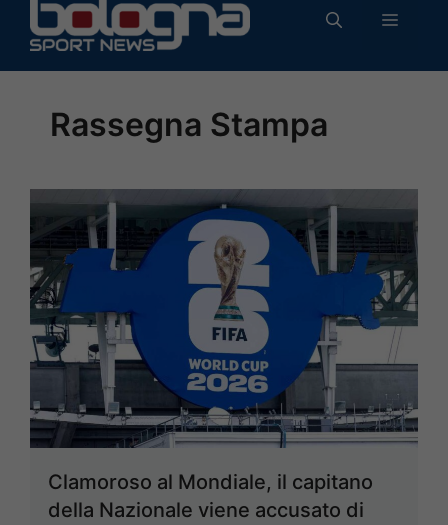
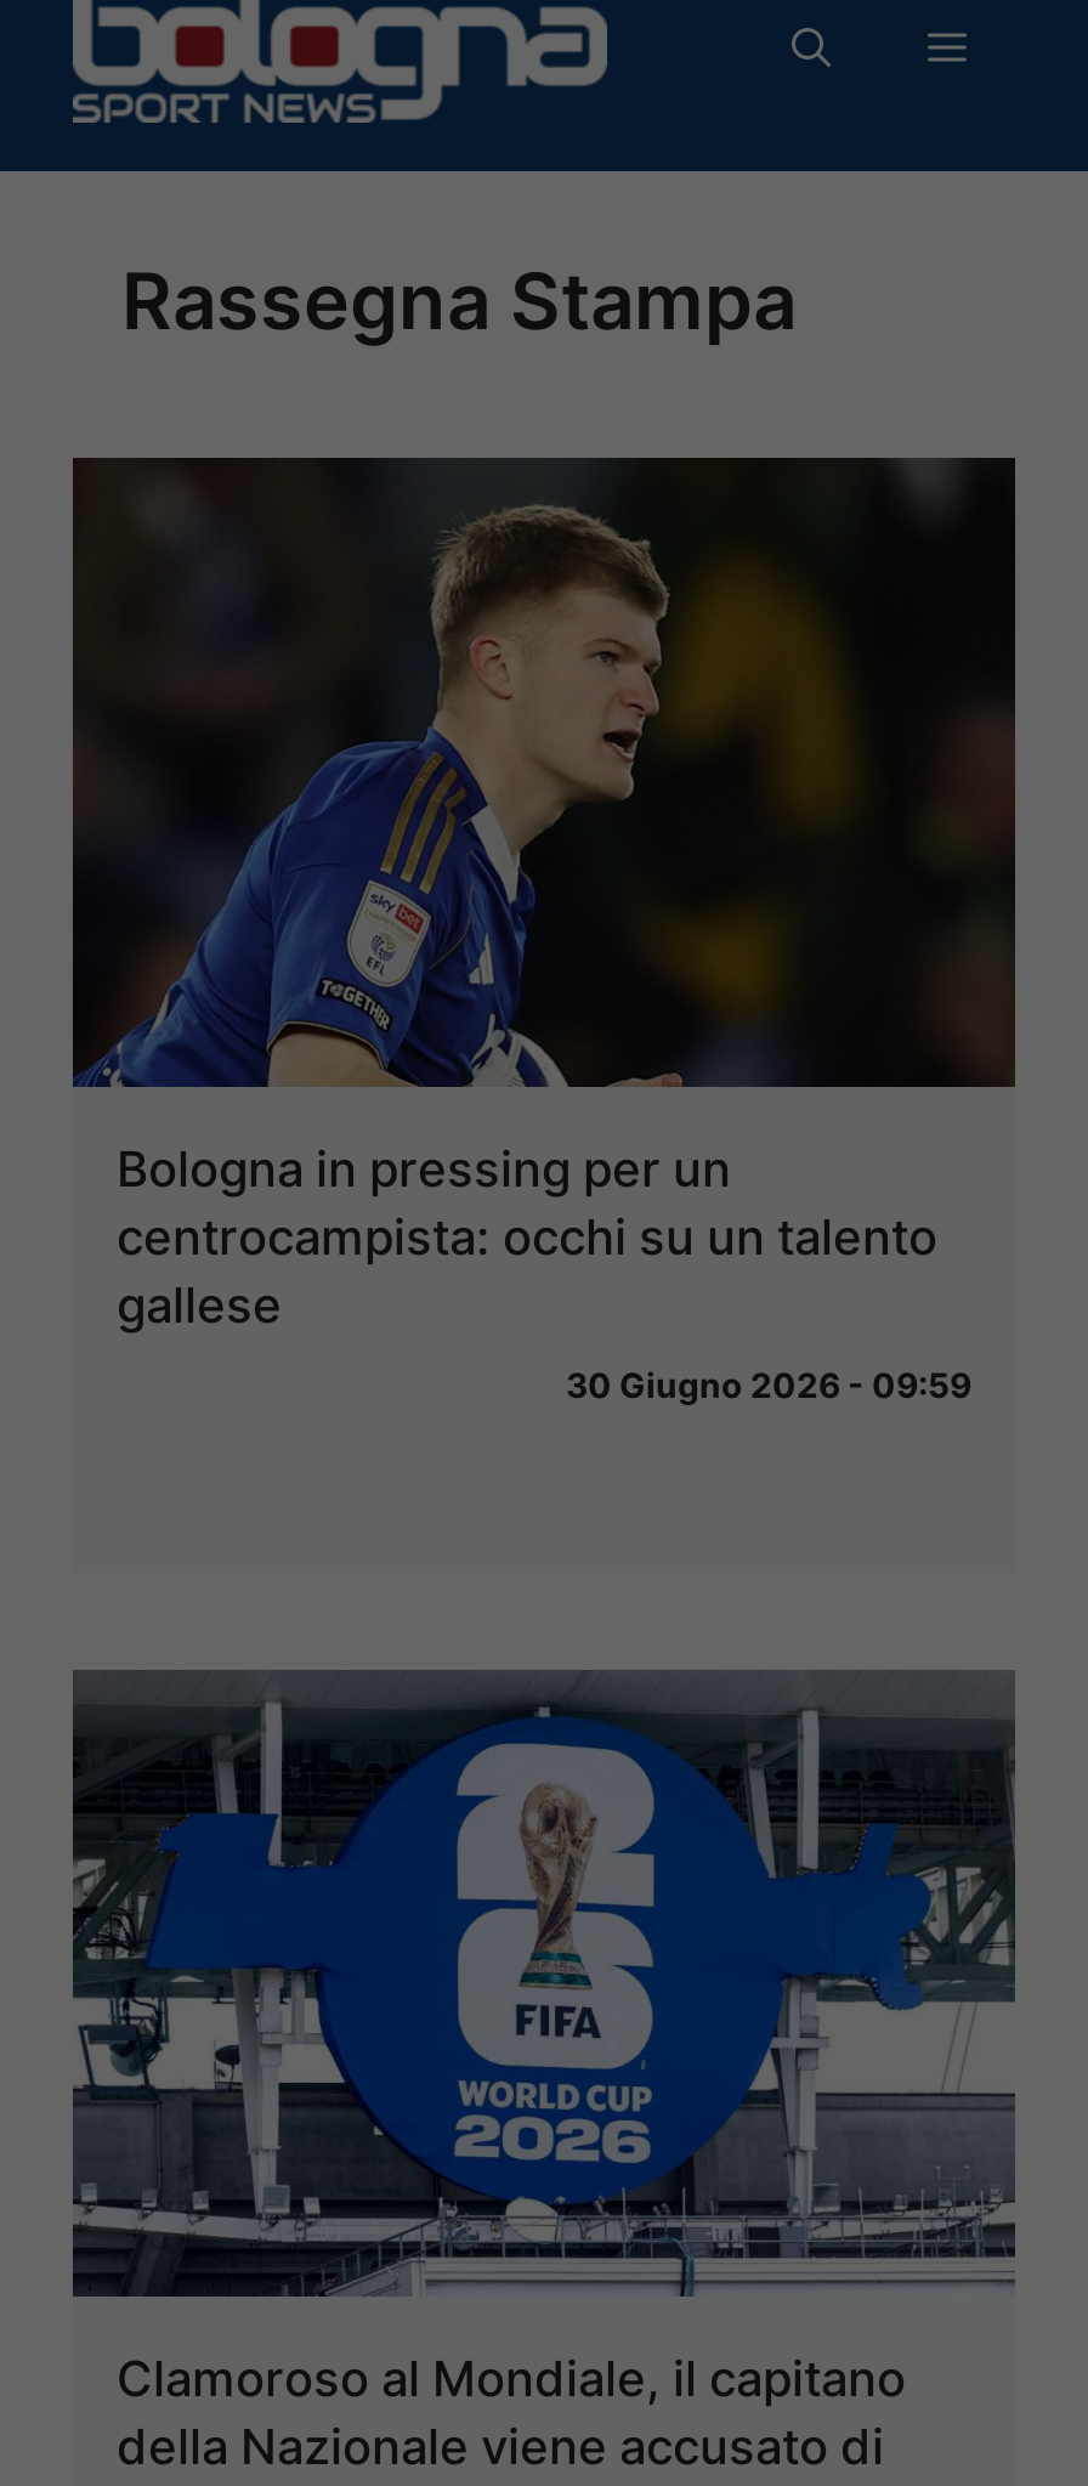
none -> [73,458,1018,1404] [image] | Bologna in pressing per un | centrocampista: occhi su un talento | gallese | 30 Giugno 2026 - 09:59

